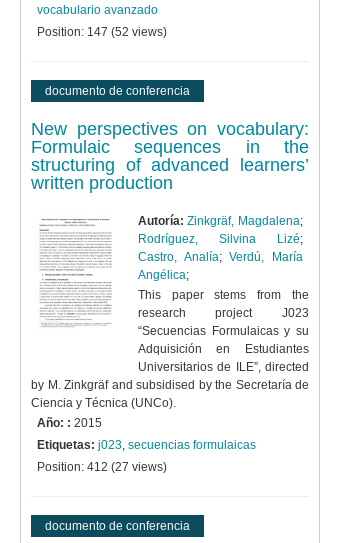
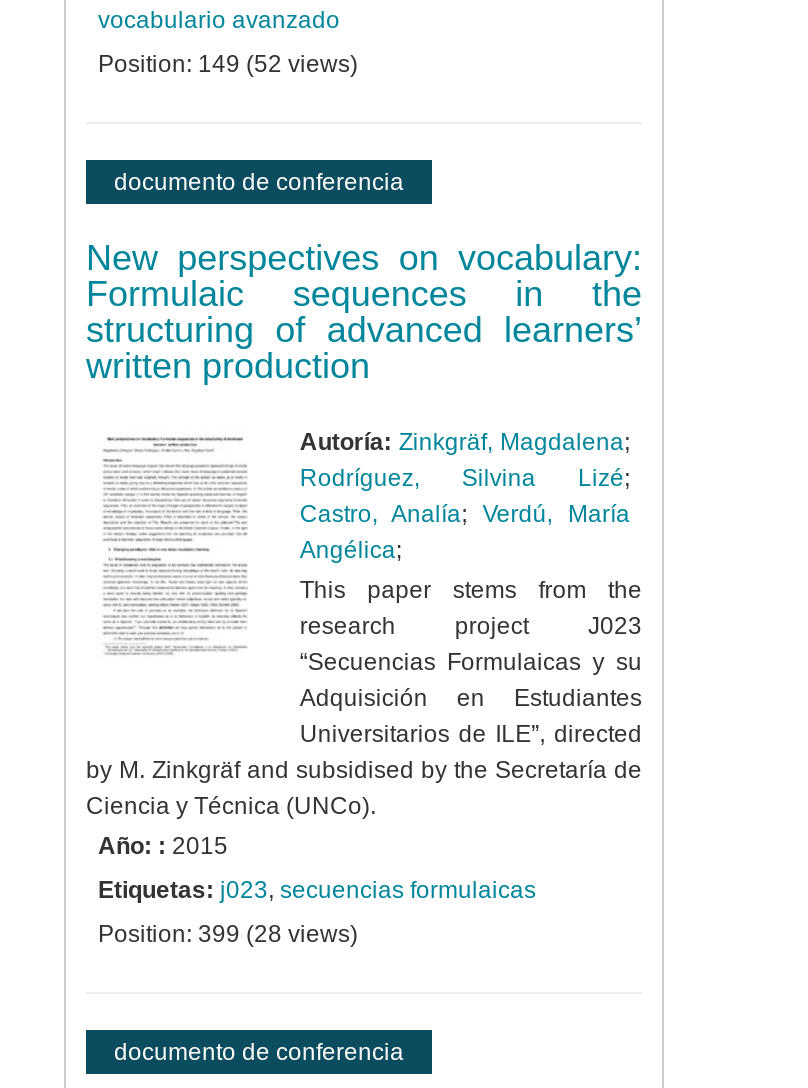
[37,25,167,39] Position: 147 (52 views) -> [98,50,358,78] Position: 149 (52 views)
[37,460,167,474] Position: 412 (27 views) -> [98,920,358,948] Position: 399 (28 views)

